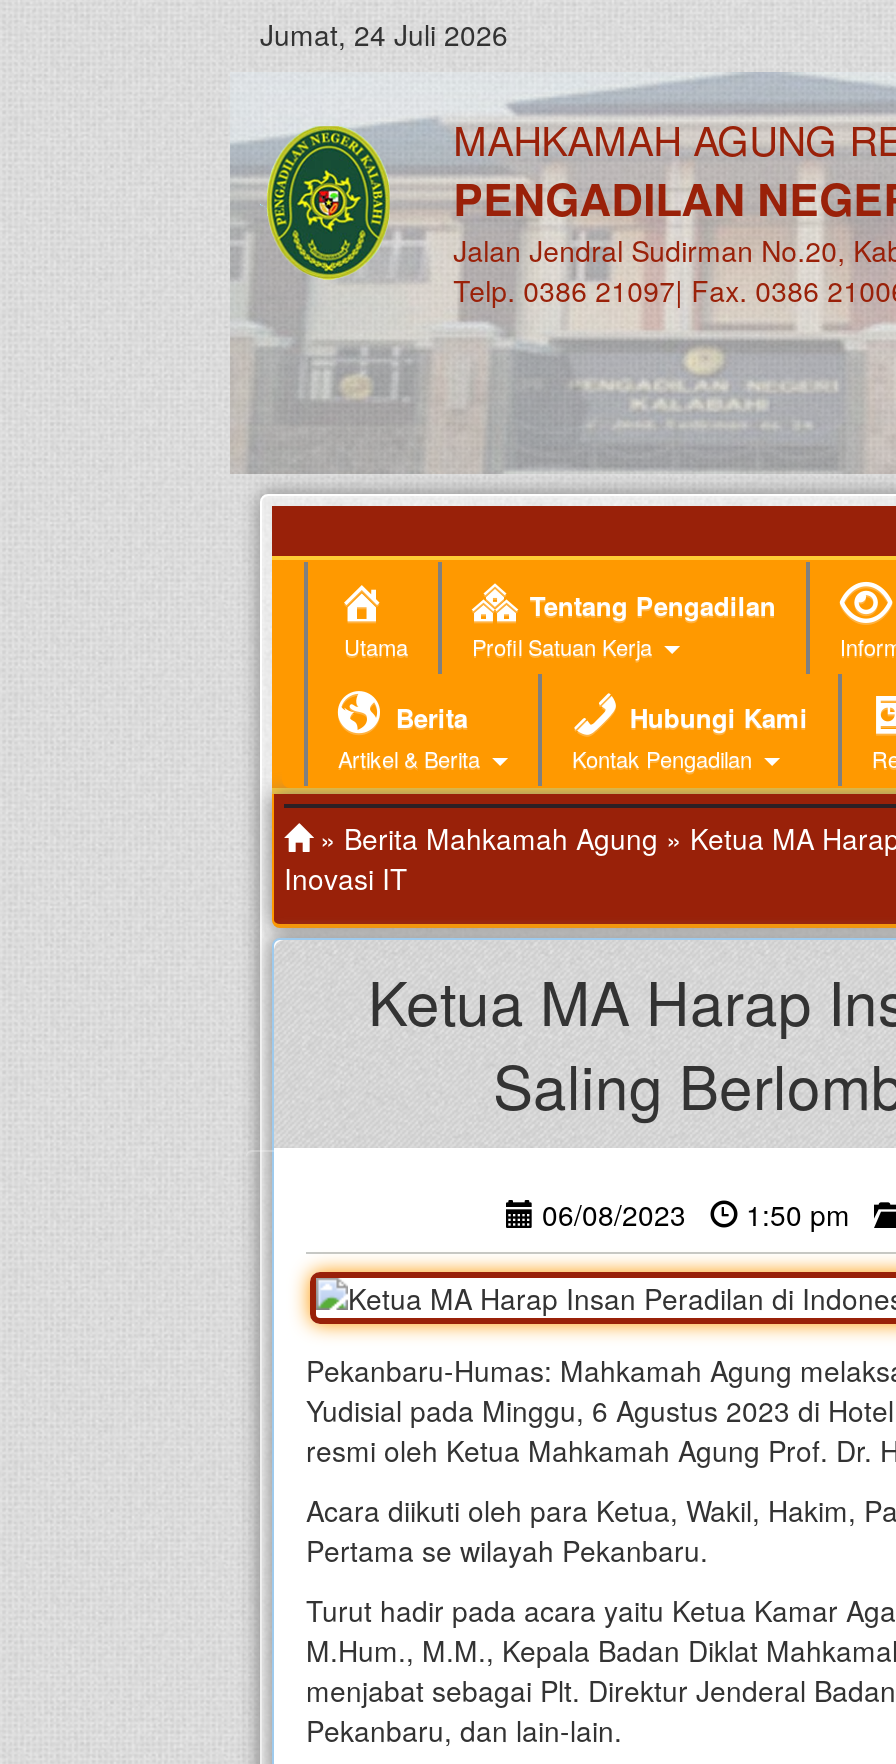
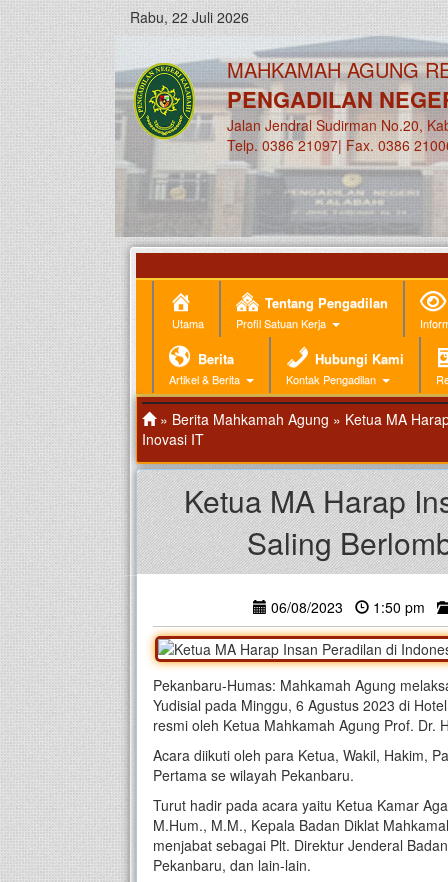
[260,14,508,54] Jumat, 24 Juli 2026 -> [130,7,249,27] Rabu, 22 Juli 2026

